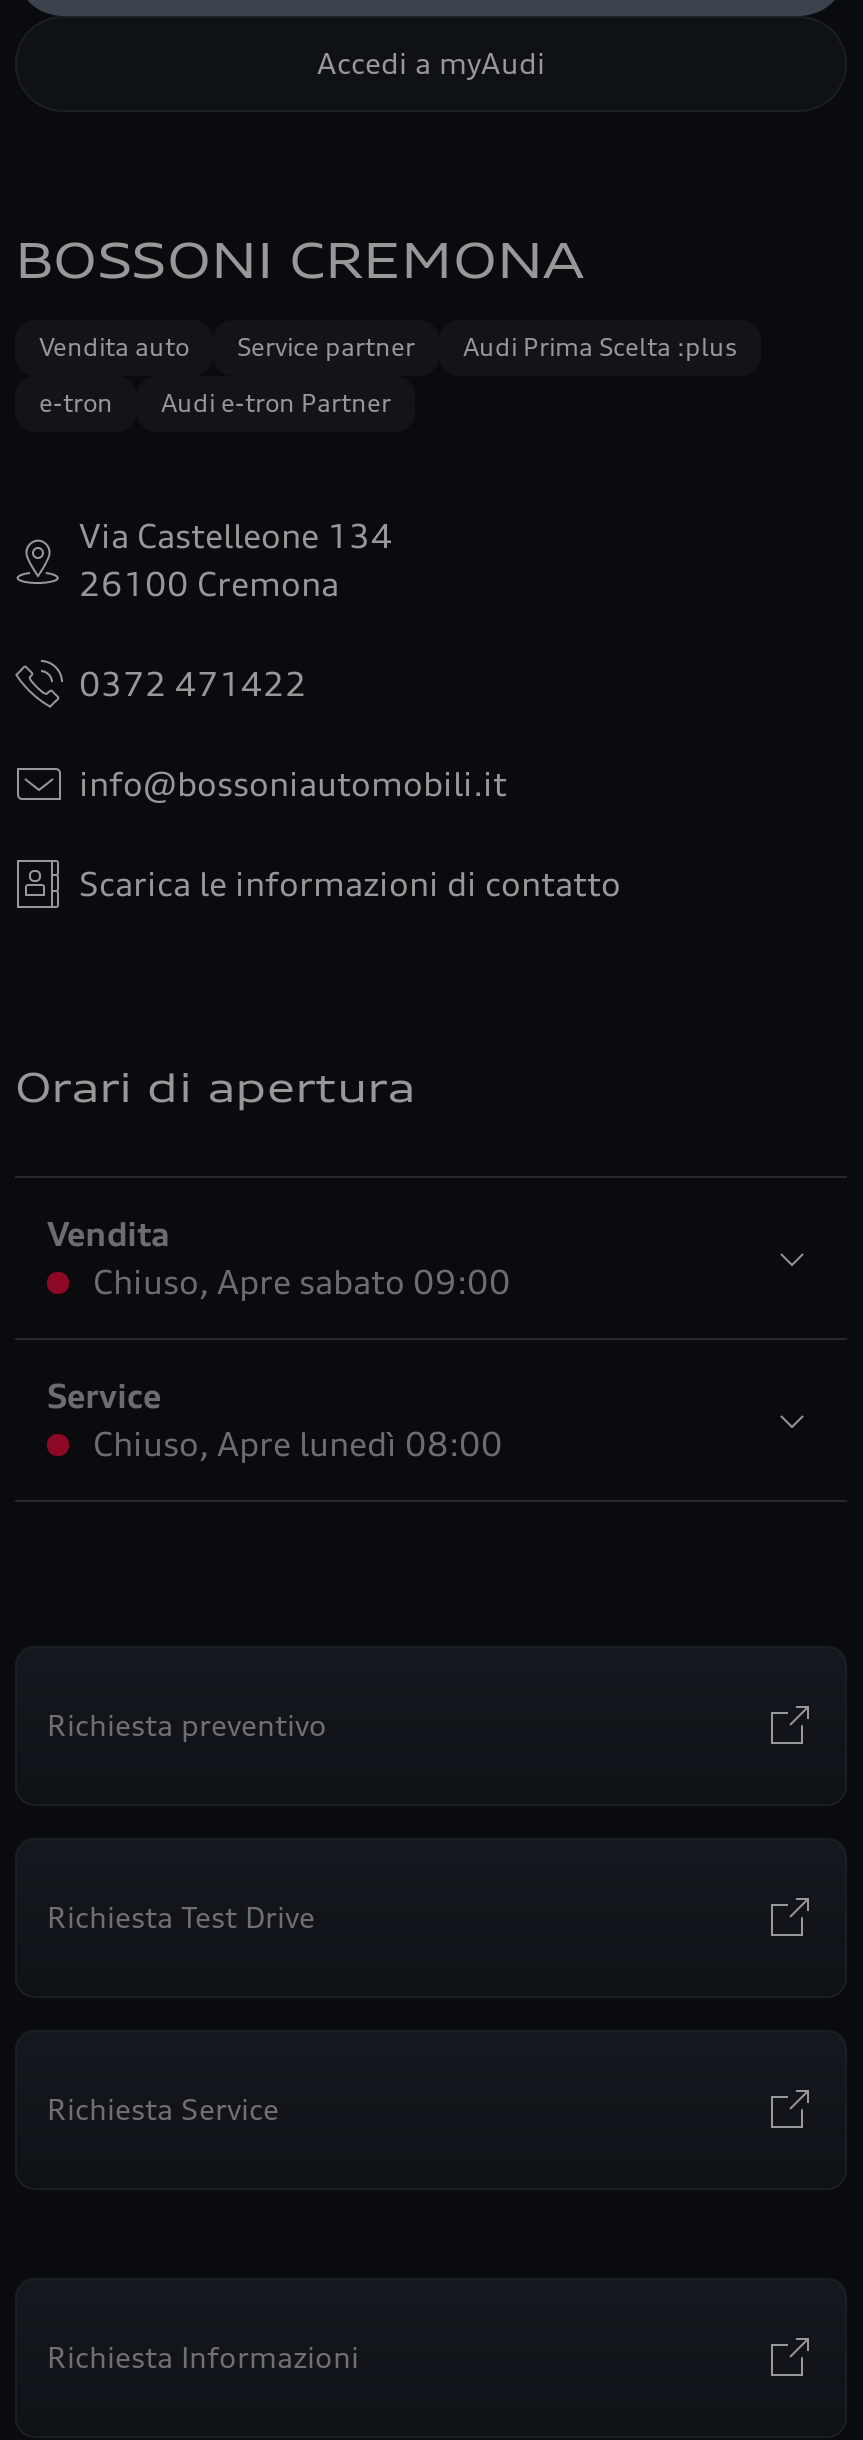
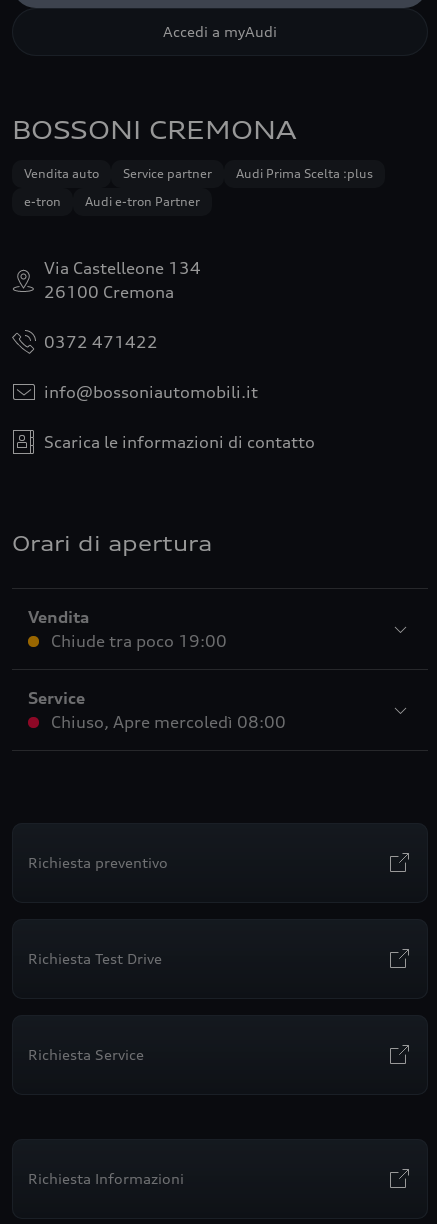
[93,1262,511,1302] Chiuso, Apre sabato 09:00 -> [51,631,227,651] Chiude tra poco 19:00
[93,1424,503,1464] Chiuso, Apre lunedì 08:00 -> [51,712,286,732] Chiuso, Apre mercoledì 08:00

